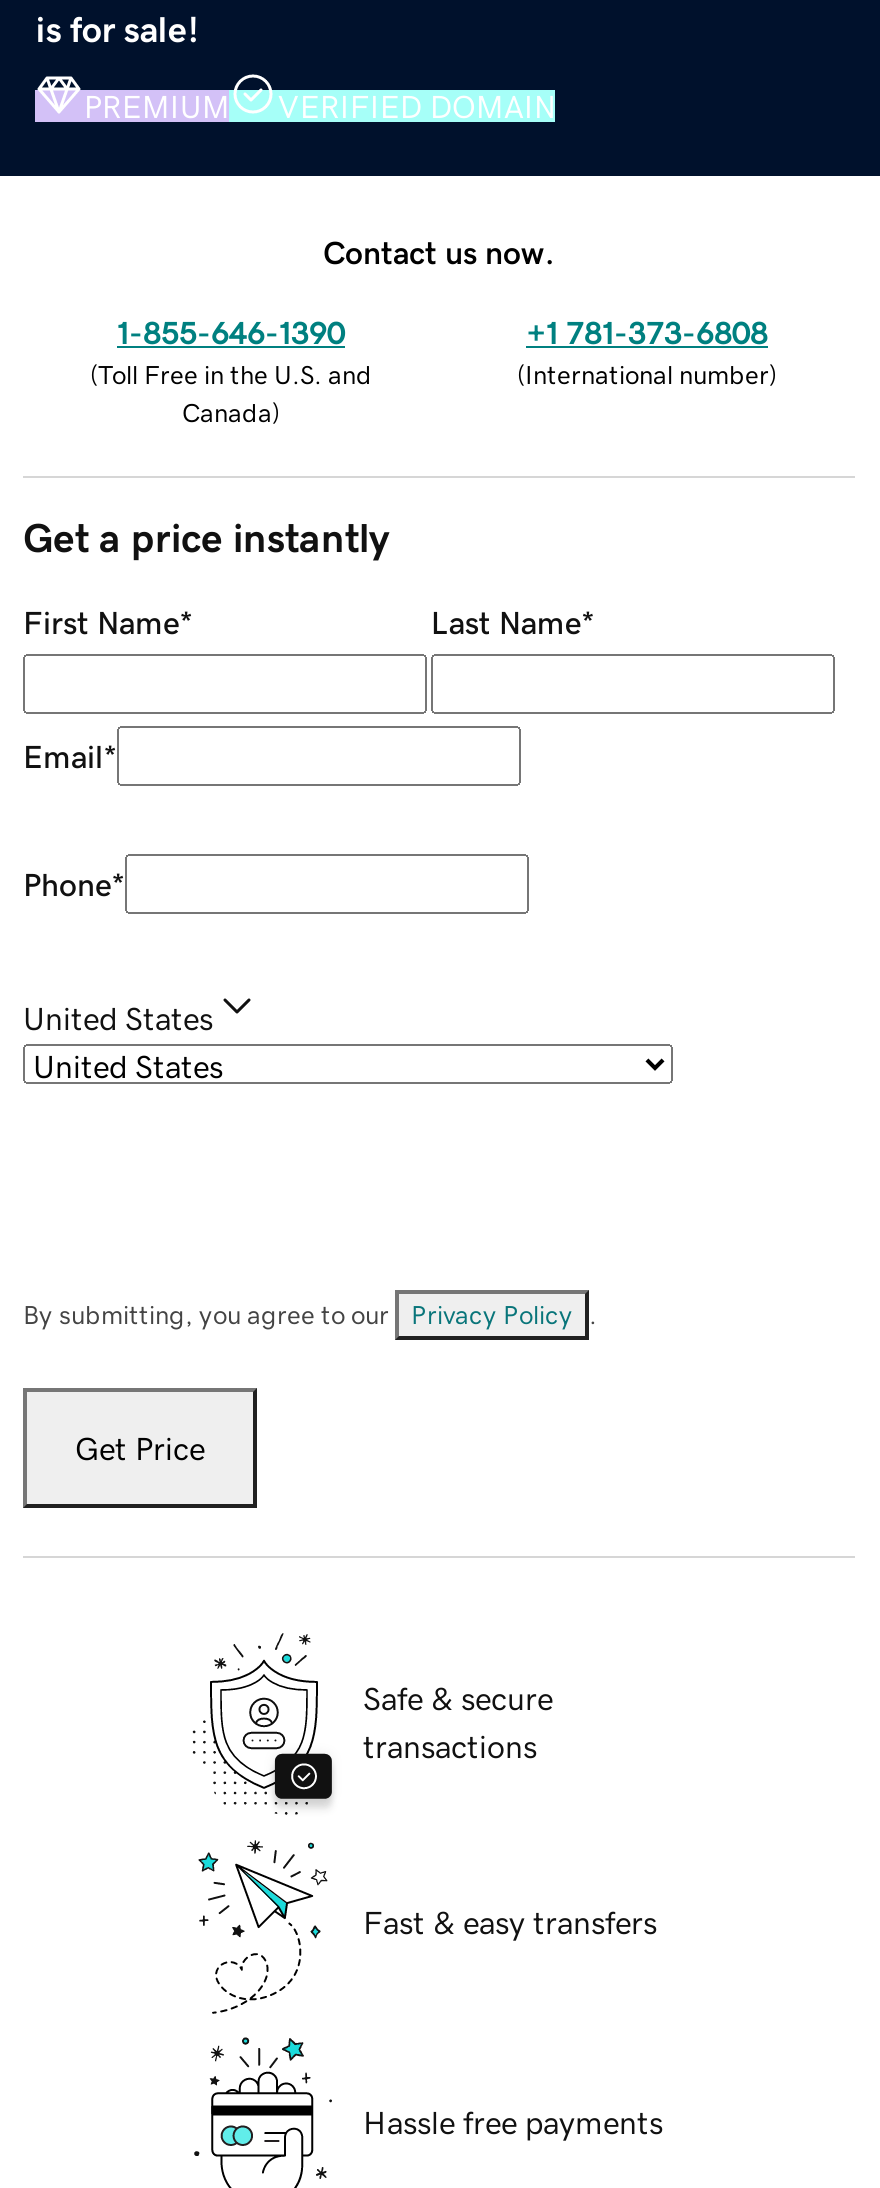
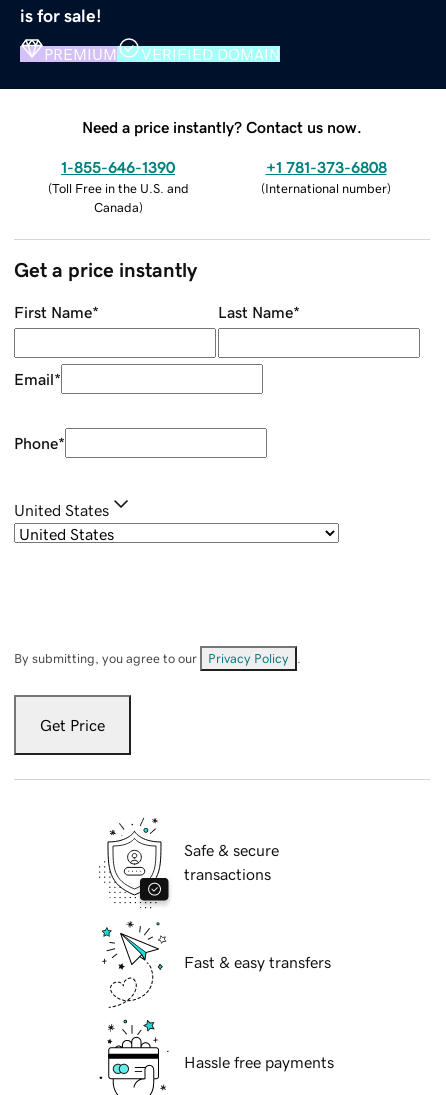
[323,235,555,267] Contact us now. -> [82,119,362,135] Need a price instantly? Contact us now.

